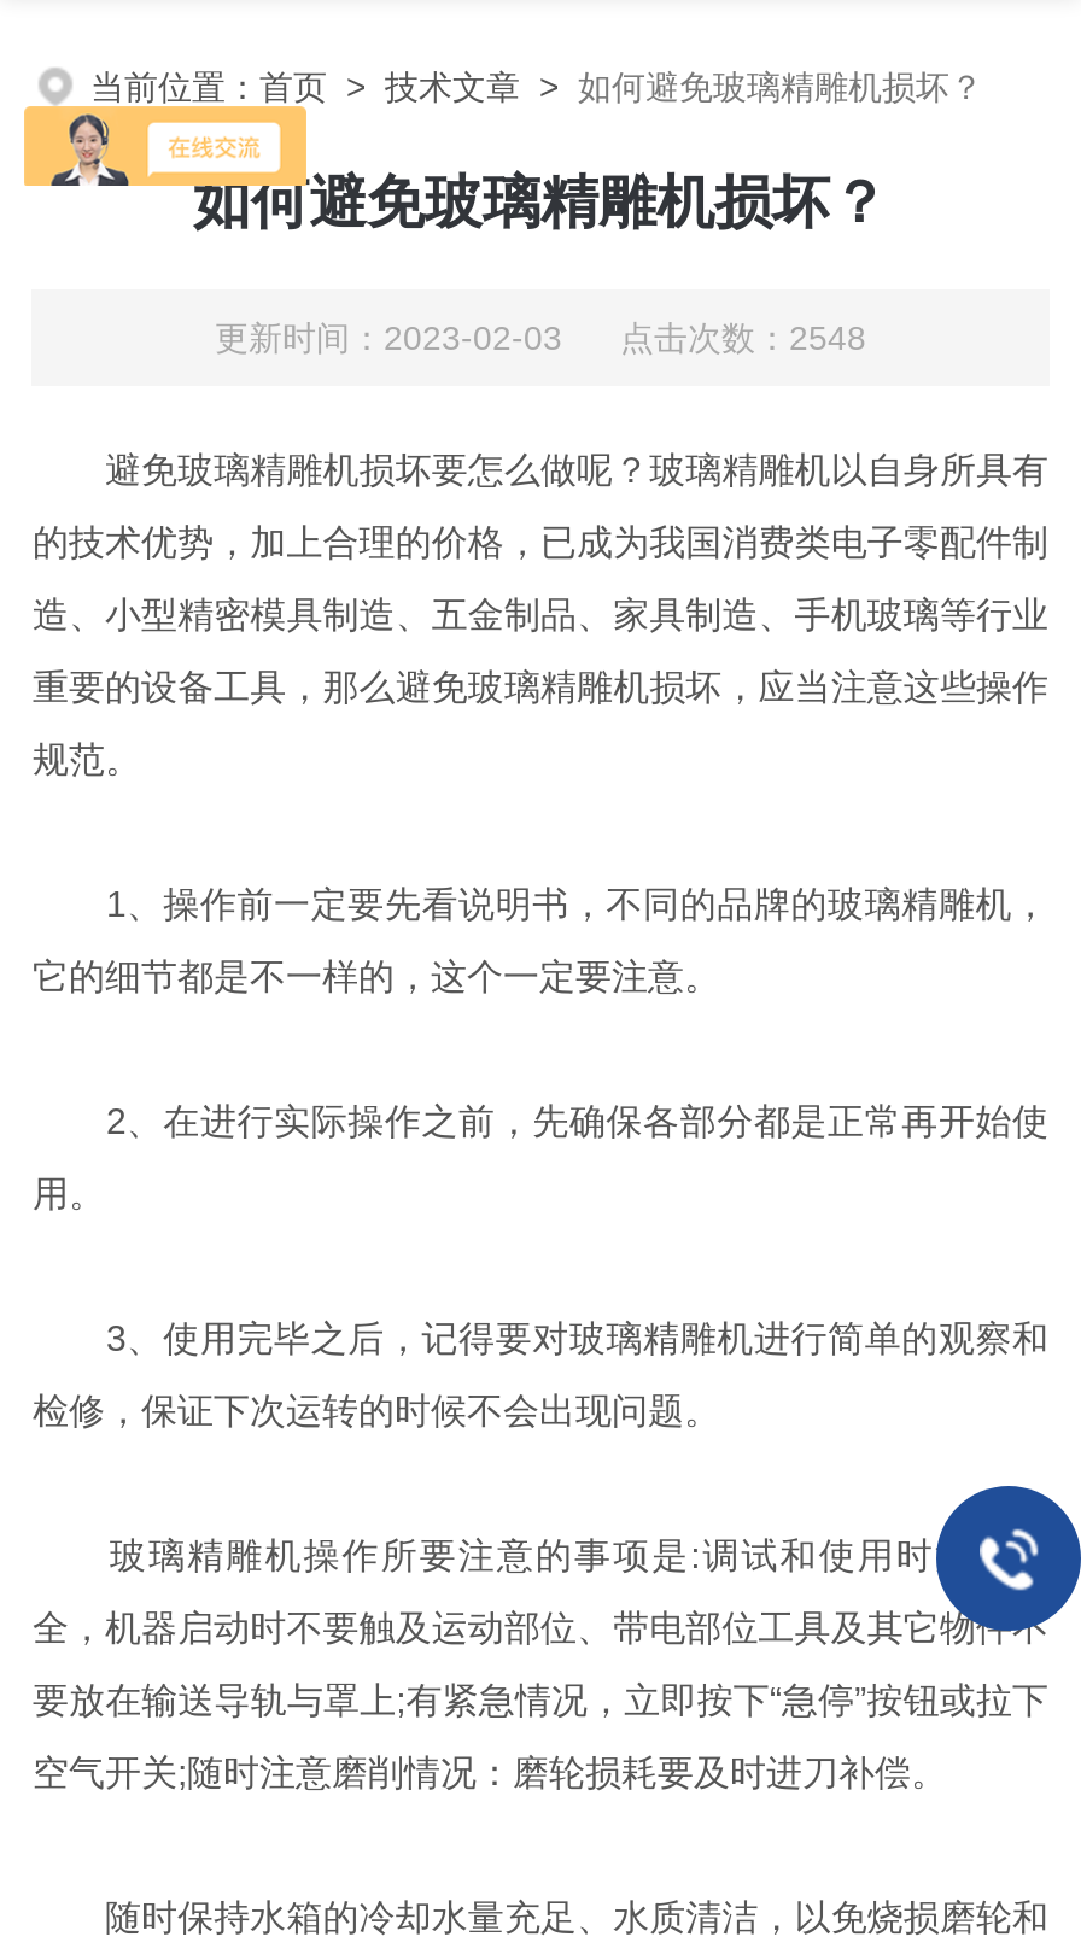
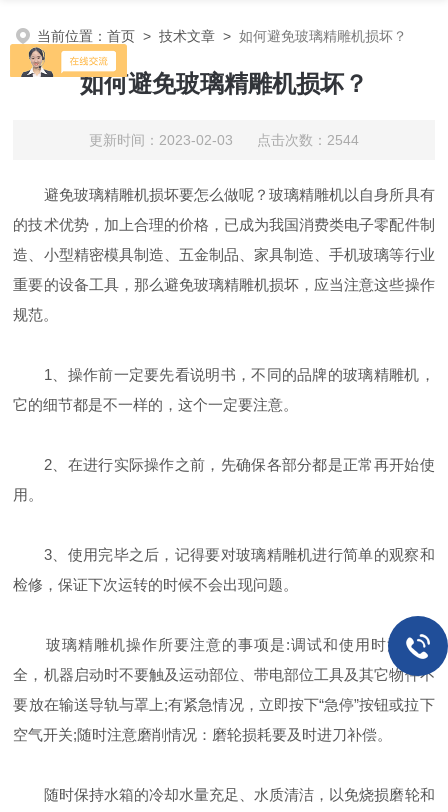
[215,318,866,357] 更新时间：2023-02-03 点击次数：2548 -> [89,132,359,148] 更新时间：2023-02-03 点击次数：2544

